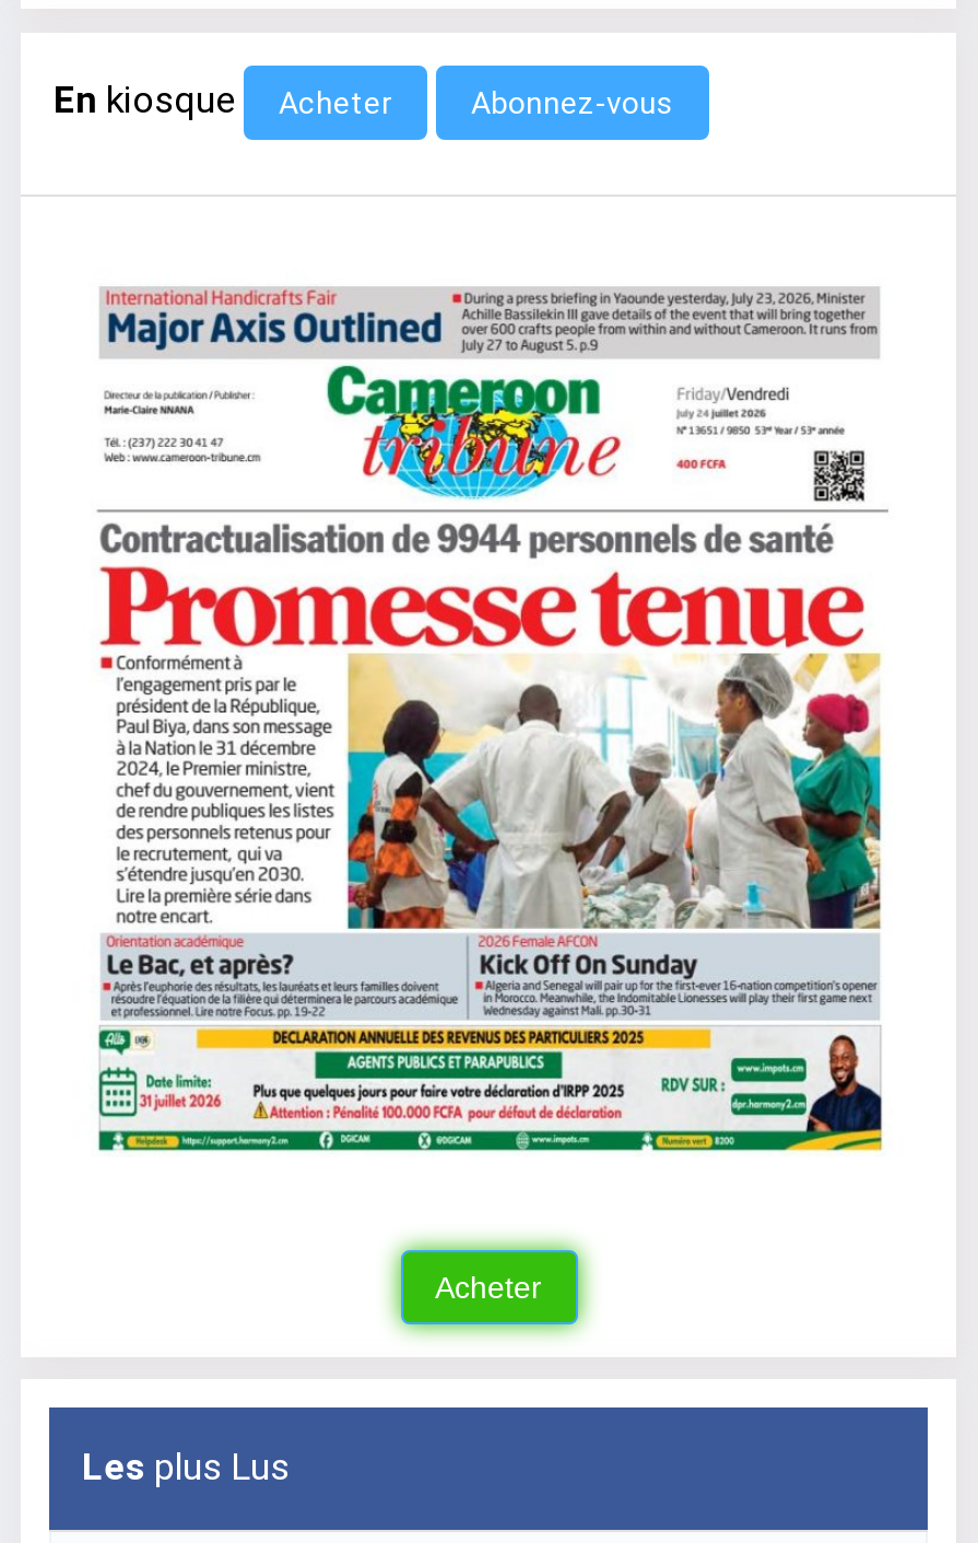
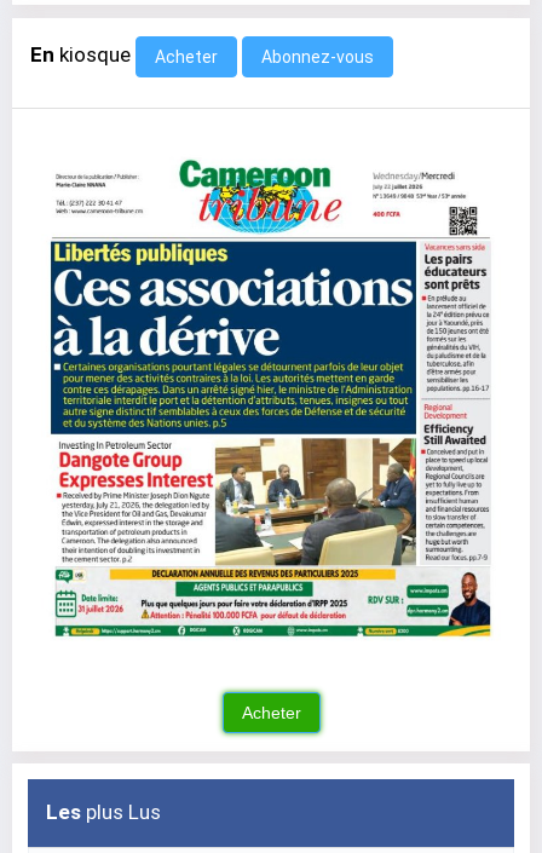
[91,286,884,1152] [image] -> [50,160,491,638] [image]

